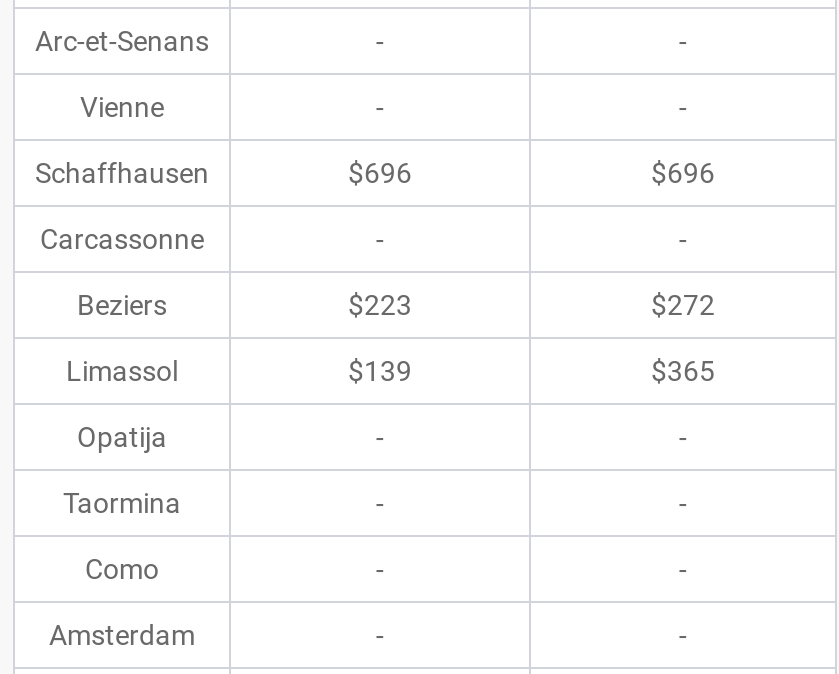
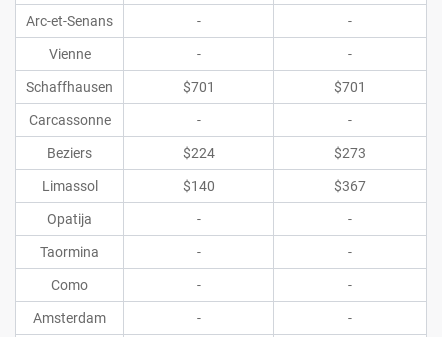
[348,157,412,189] $696 -> [182,79,214,95] $701
[651,157,715,189] $696 -> [334,79,366,95] $701
[348,289,412,321] $223 -> [182,145,214,161] $224
[651,289,715,321] $272 -> [334,145,366,161] $273
[348,355,412,387] $139 -> [182,178,214,194] $140
[651,355,715,387] $365 -> [334,178,366,194] $367

